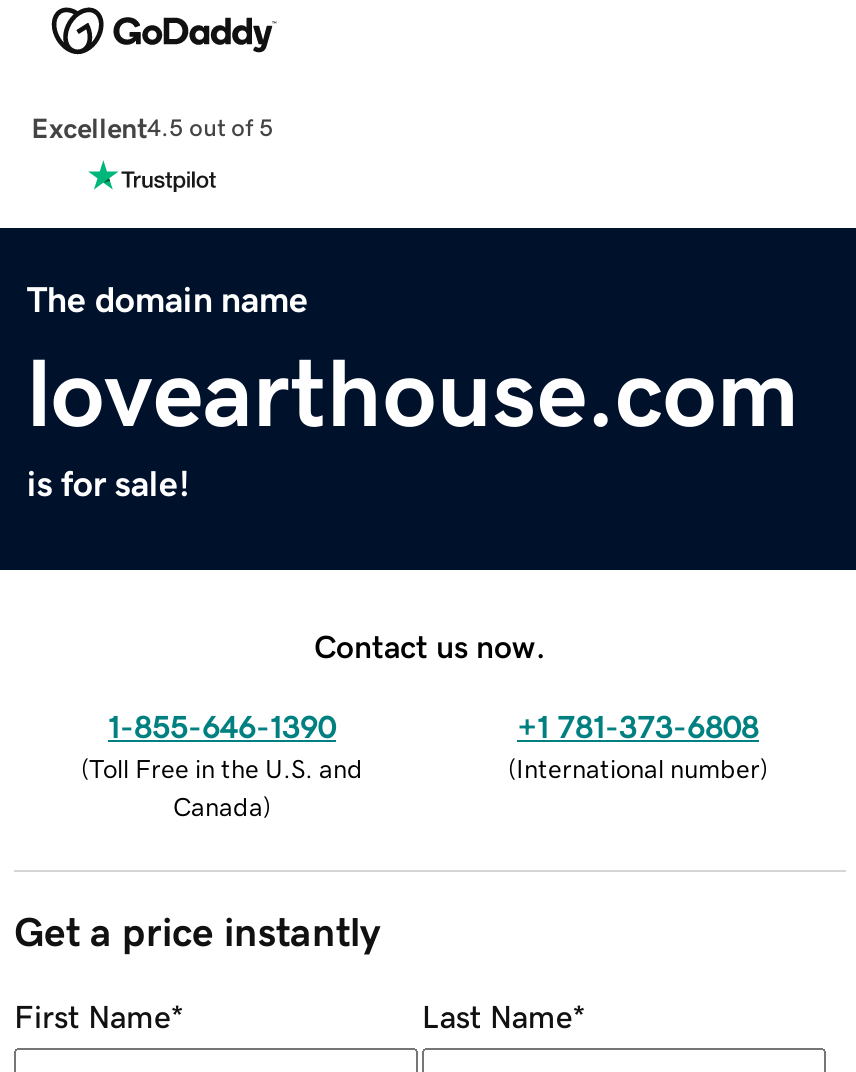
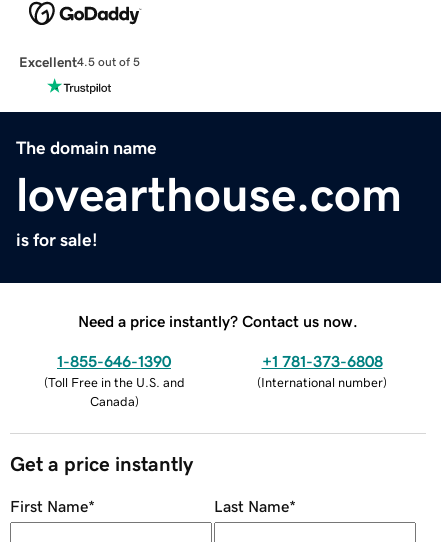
[314,629,546,661] Contact us now. -> [78,313,358,329] Need a price instantly? Contact us now.

